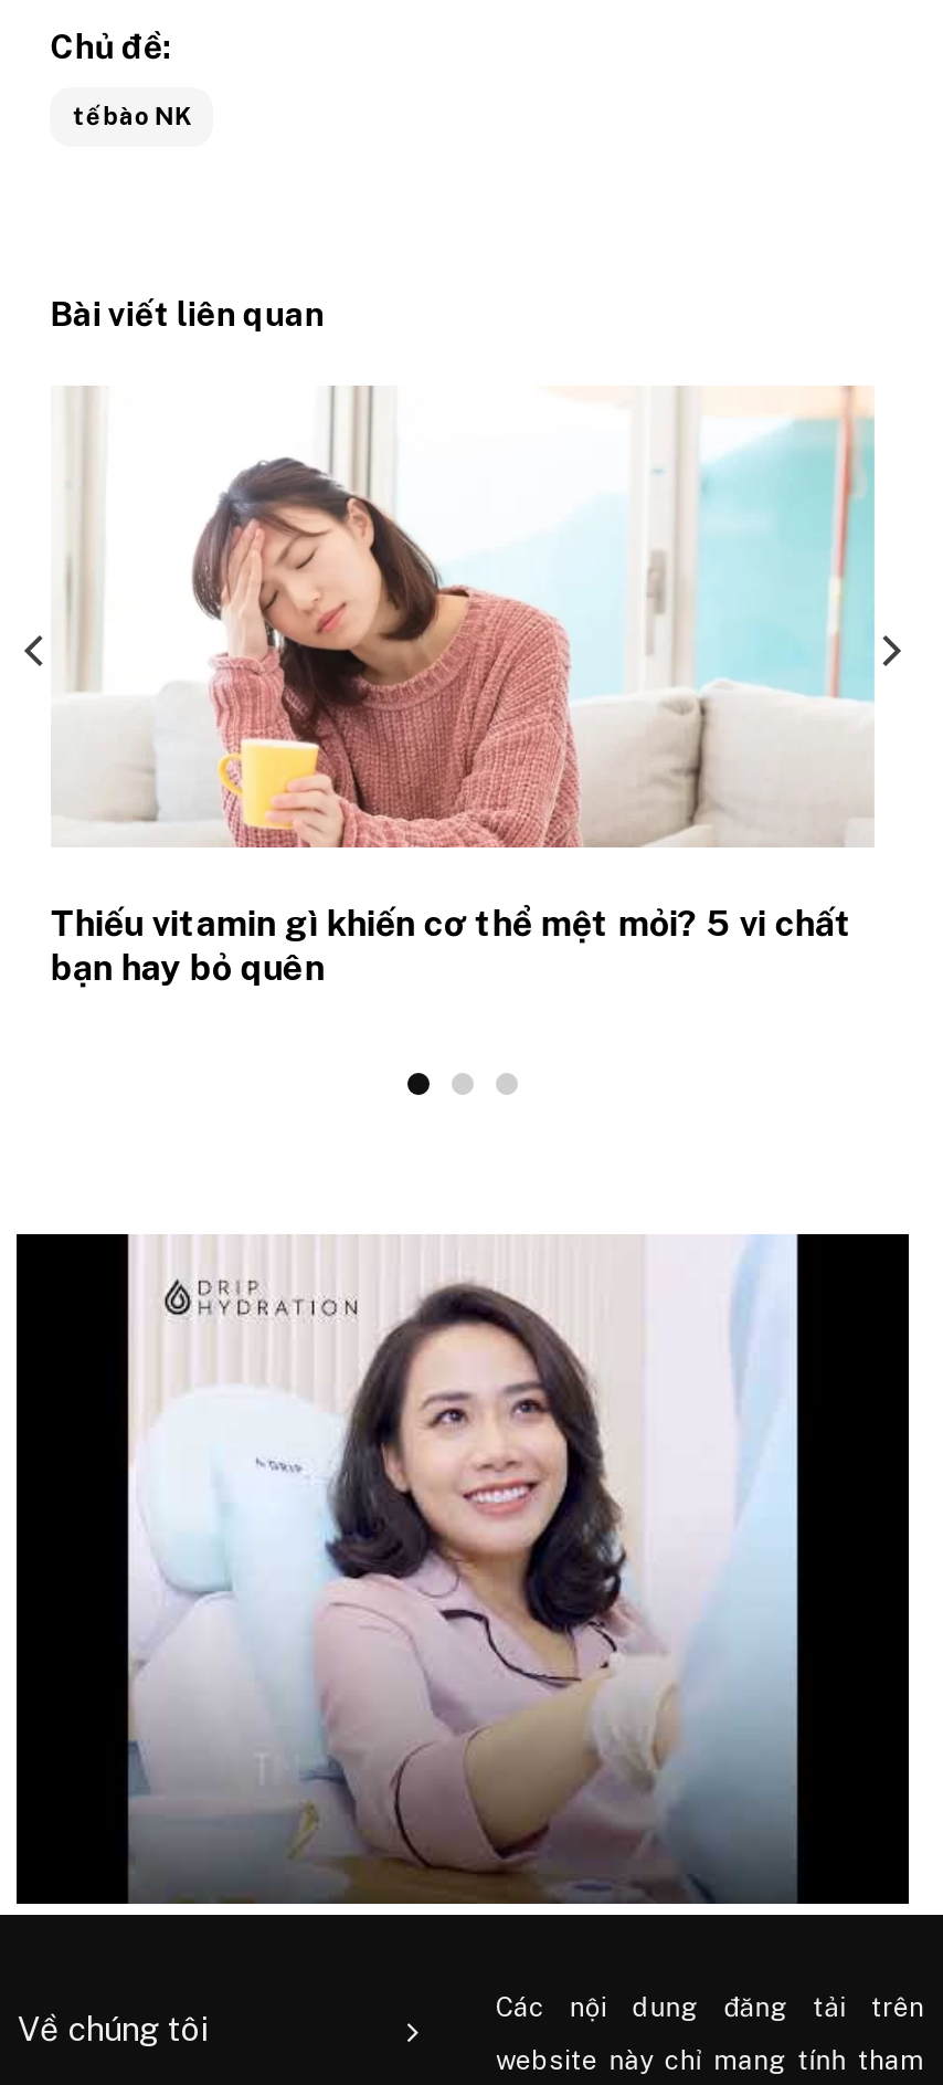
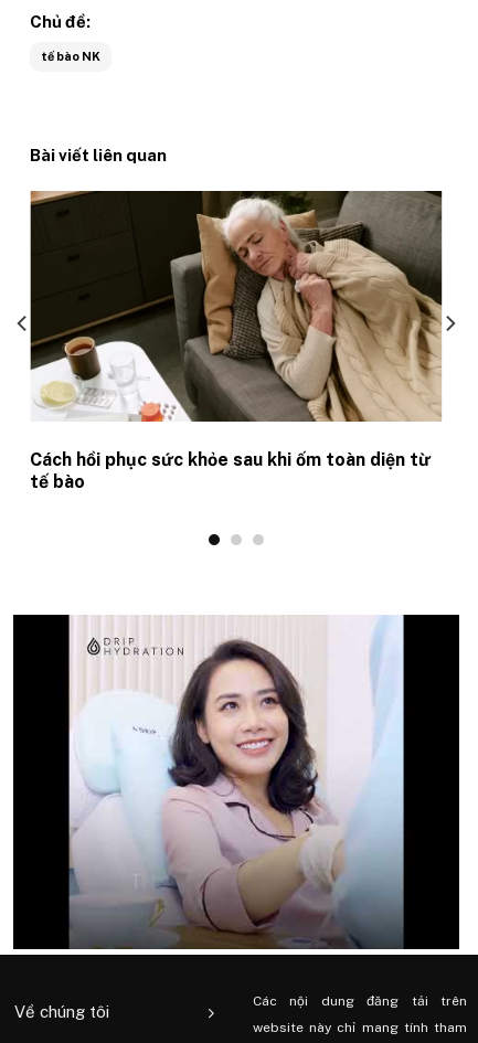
[51,386,876,988] [image] | Thiếu vitamin gì khiến cơ thể mệt mỏi? 5 vi chất | bạn hay bỏ quên -> [30,190,443,492] [image] | Cách hồi phục sức khỏe sau khi ốm toàn diện từ | tế bào

